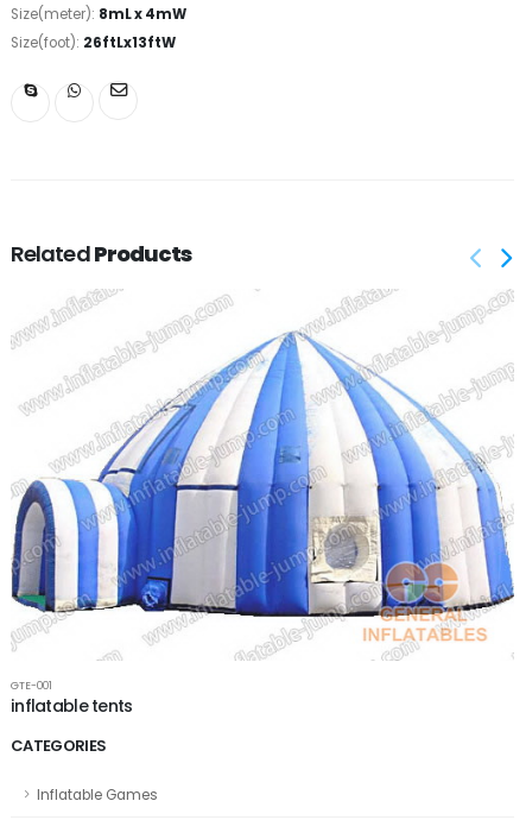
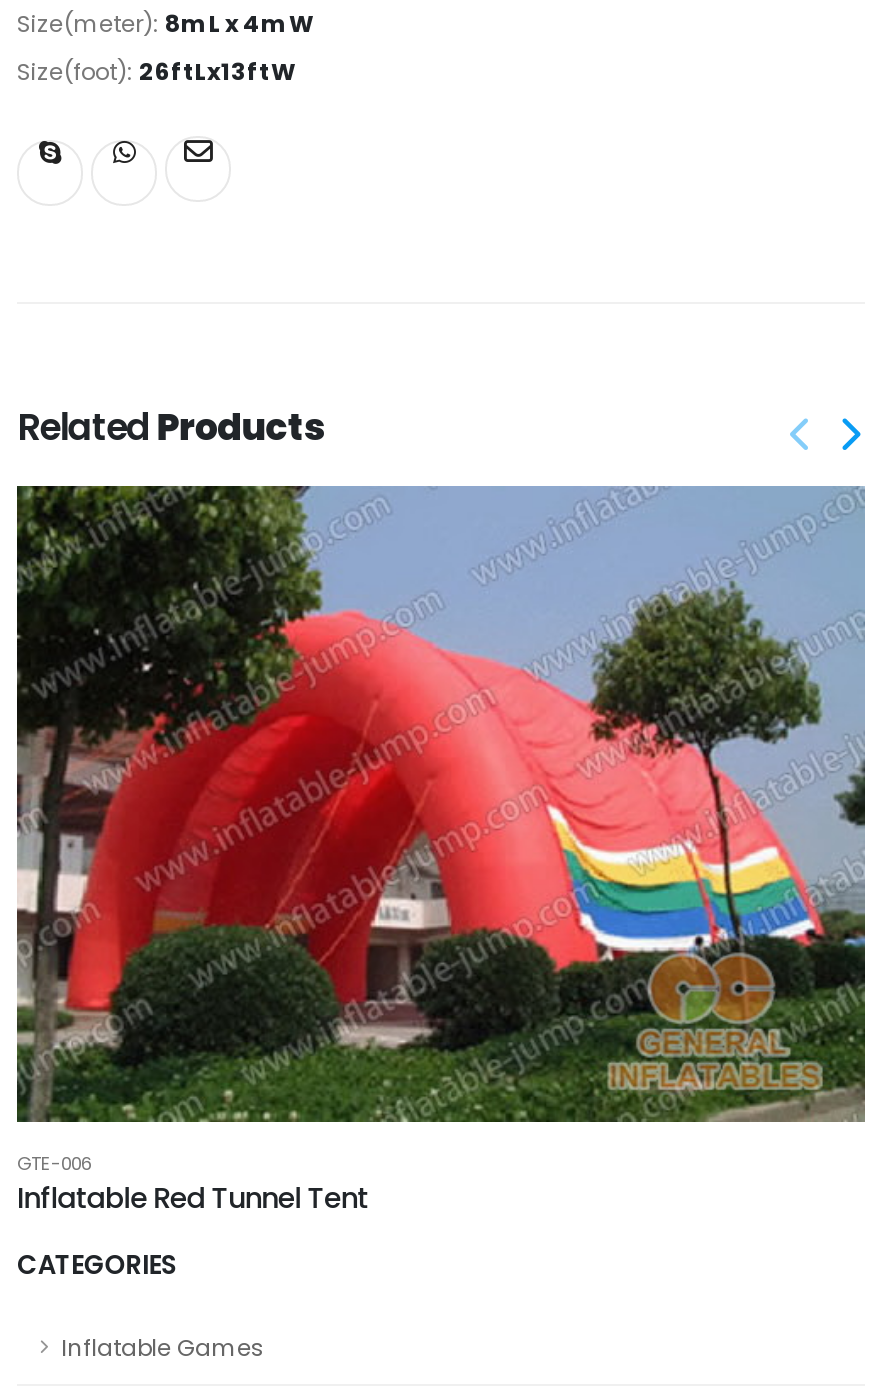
[11,289,514,718] [image] | GTE-001 | inflatable tents -> [15,484,867,1218] [image] | GTE-006 | Inflatable Red Tunnel Tent

